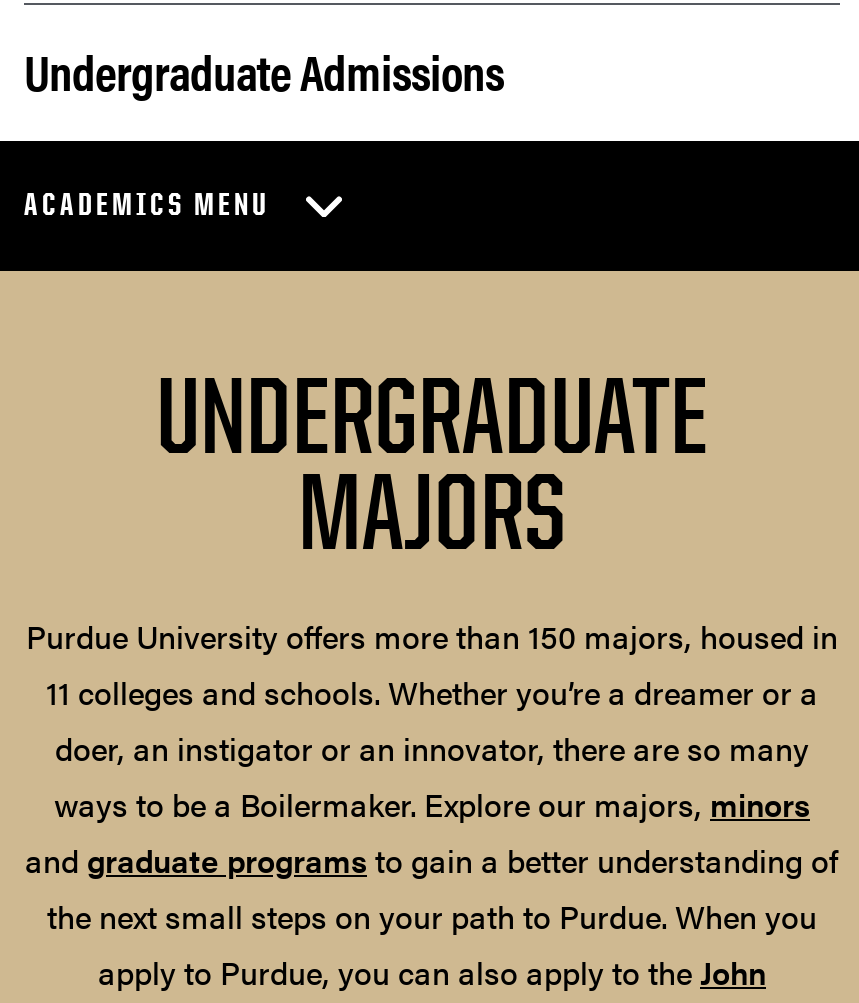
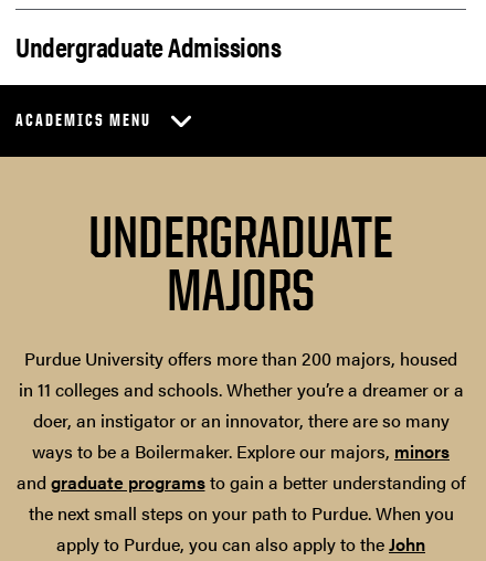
[26,613,838,715] Purdue University offers more than 150 majors, housed in | 11 colleges and schools. Whether you’re a dreamer or a -> [18,346,463,402] Purdue University offers more than 200 majors, housed | in 11 colleges and schools. Whether you’re a dreamer or a

